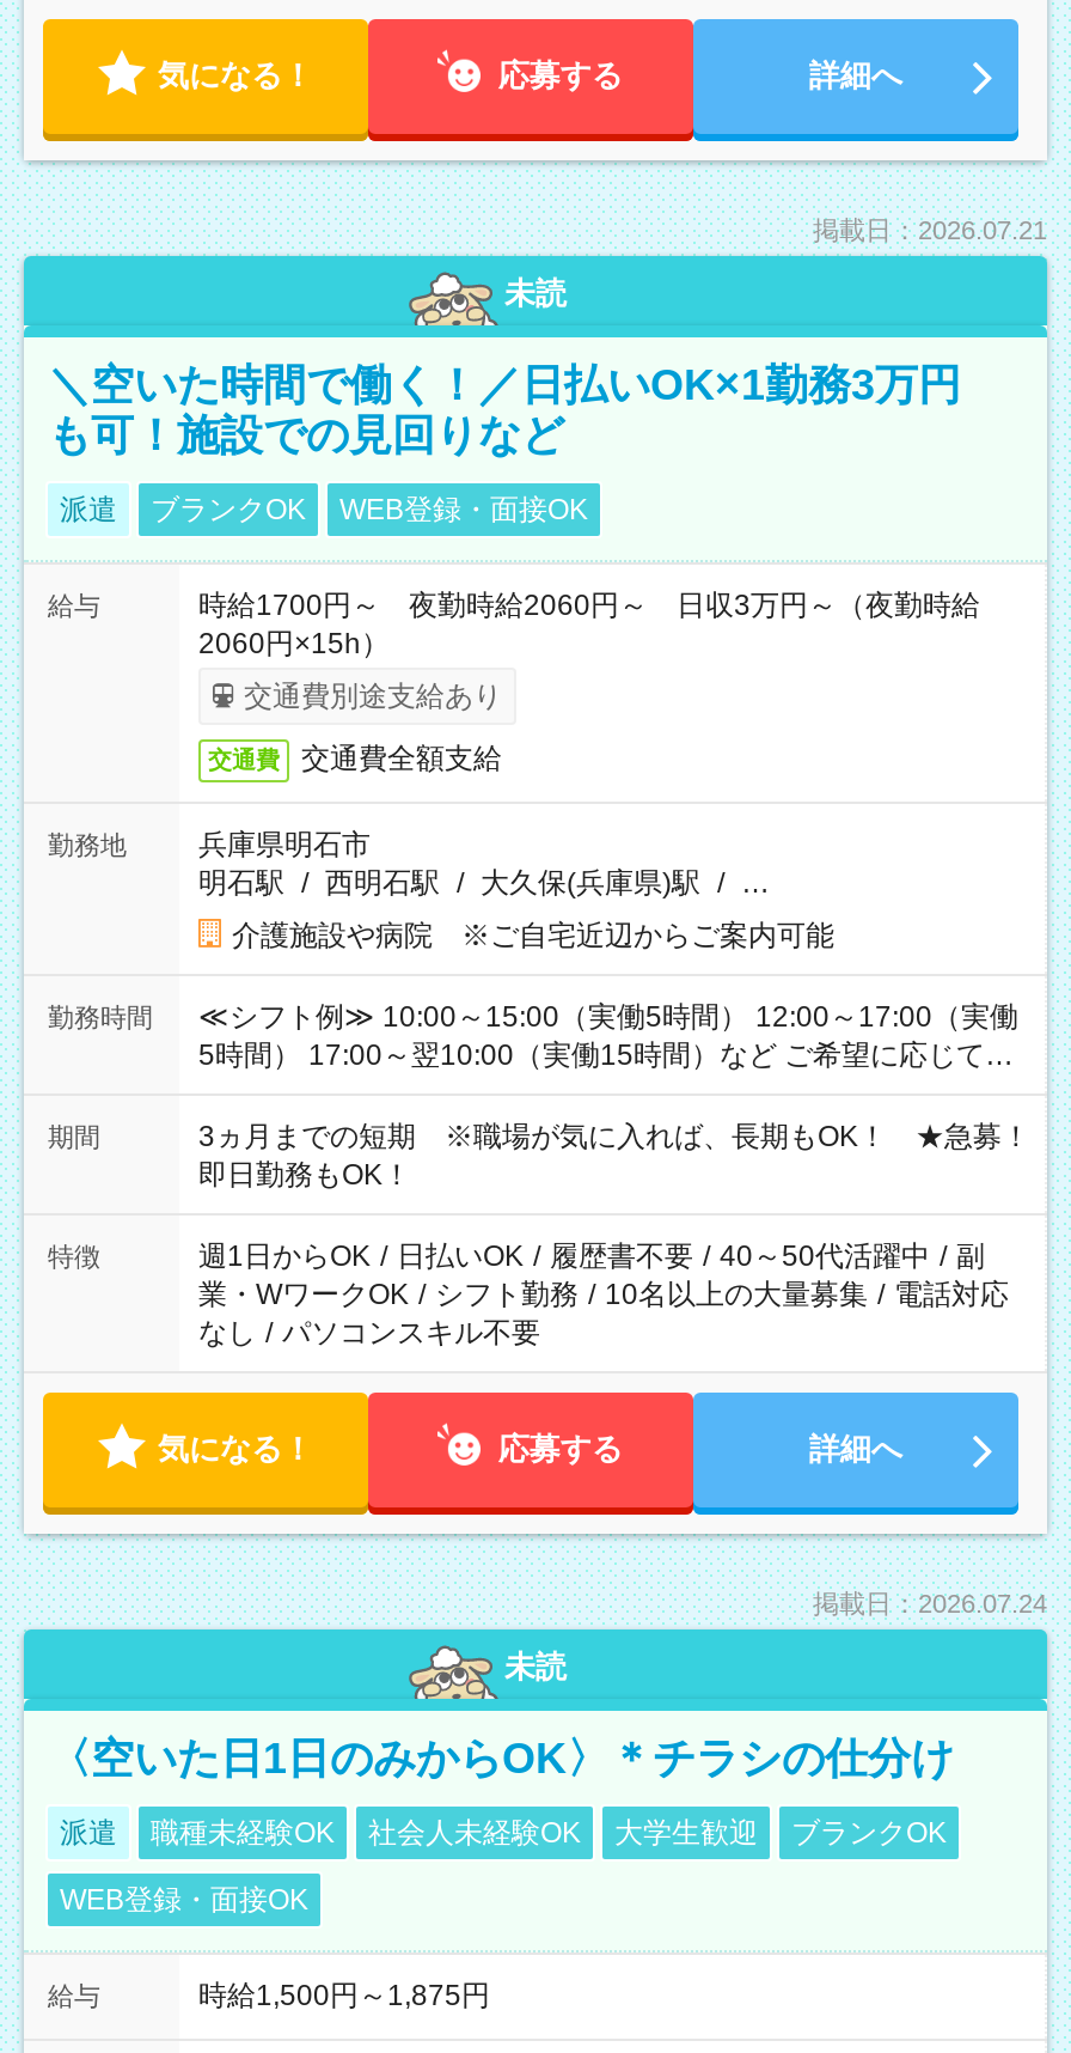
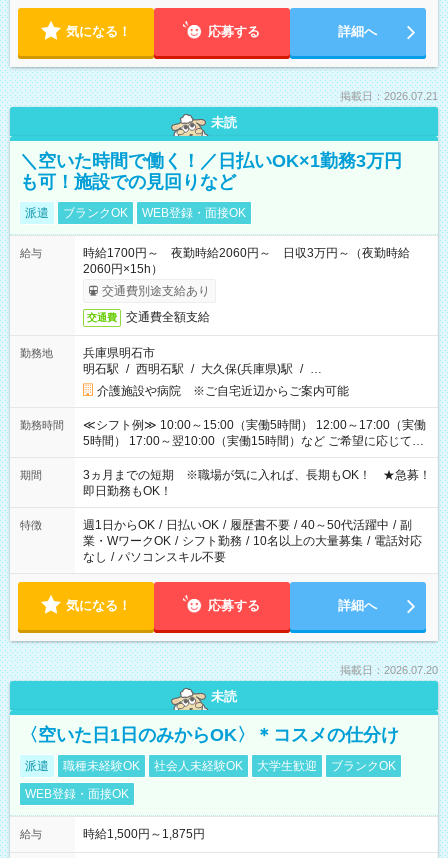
[813,1589,1047,1618] 掲載日：2026.07.24 -> [340,664,438,676] 掲載日：2026.07.20
[48,1735,954,1783] 〈空いた日1日のみからOK〉＊チラシの仕分け -> [20,725,399,745] 〈空いた日1日のみからOK〉＊コスメの仕分け

